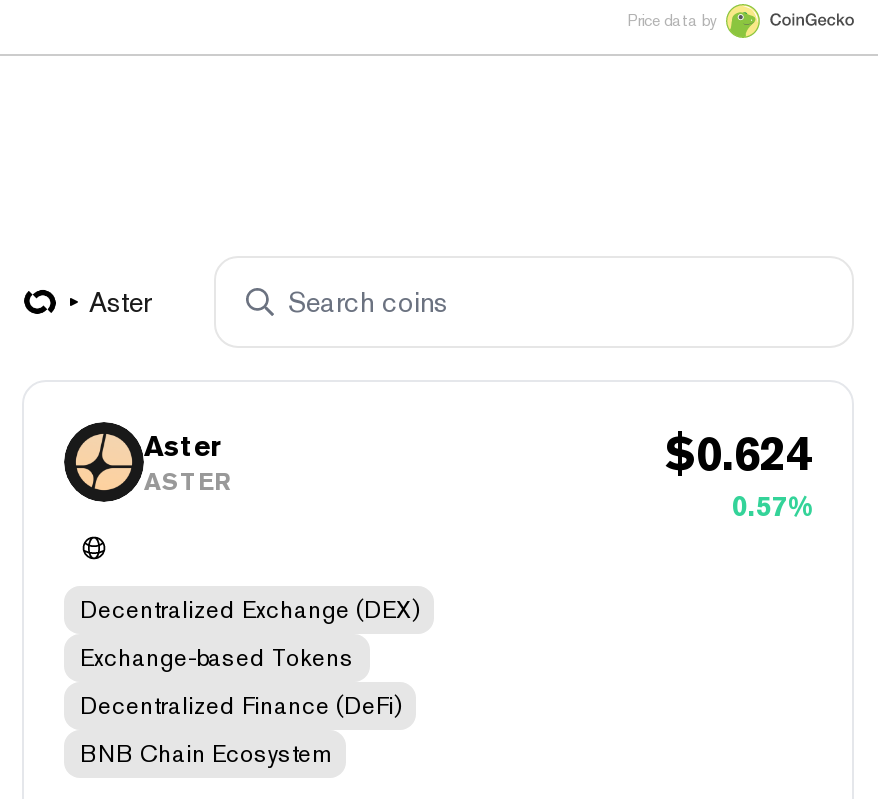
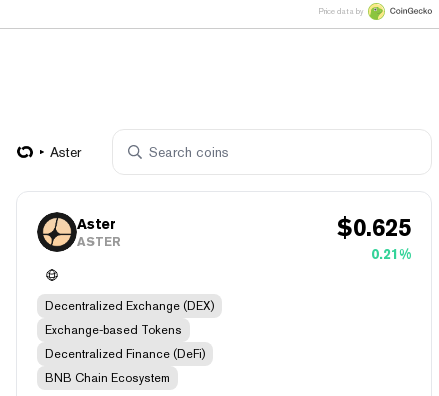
[664,426,812,482] $0.624 -> [337,214,411,242] $0.625
[732,490,812,522] 0.57% -> [371,246,411,262] 0.21%

